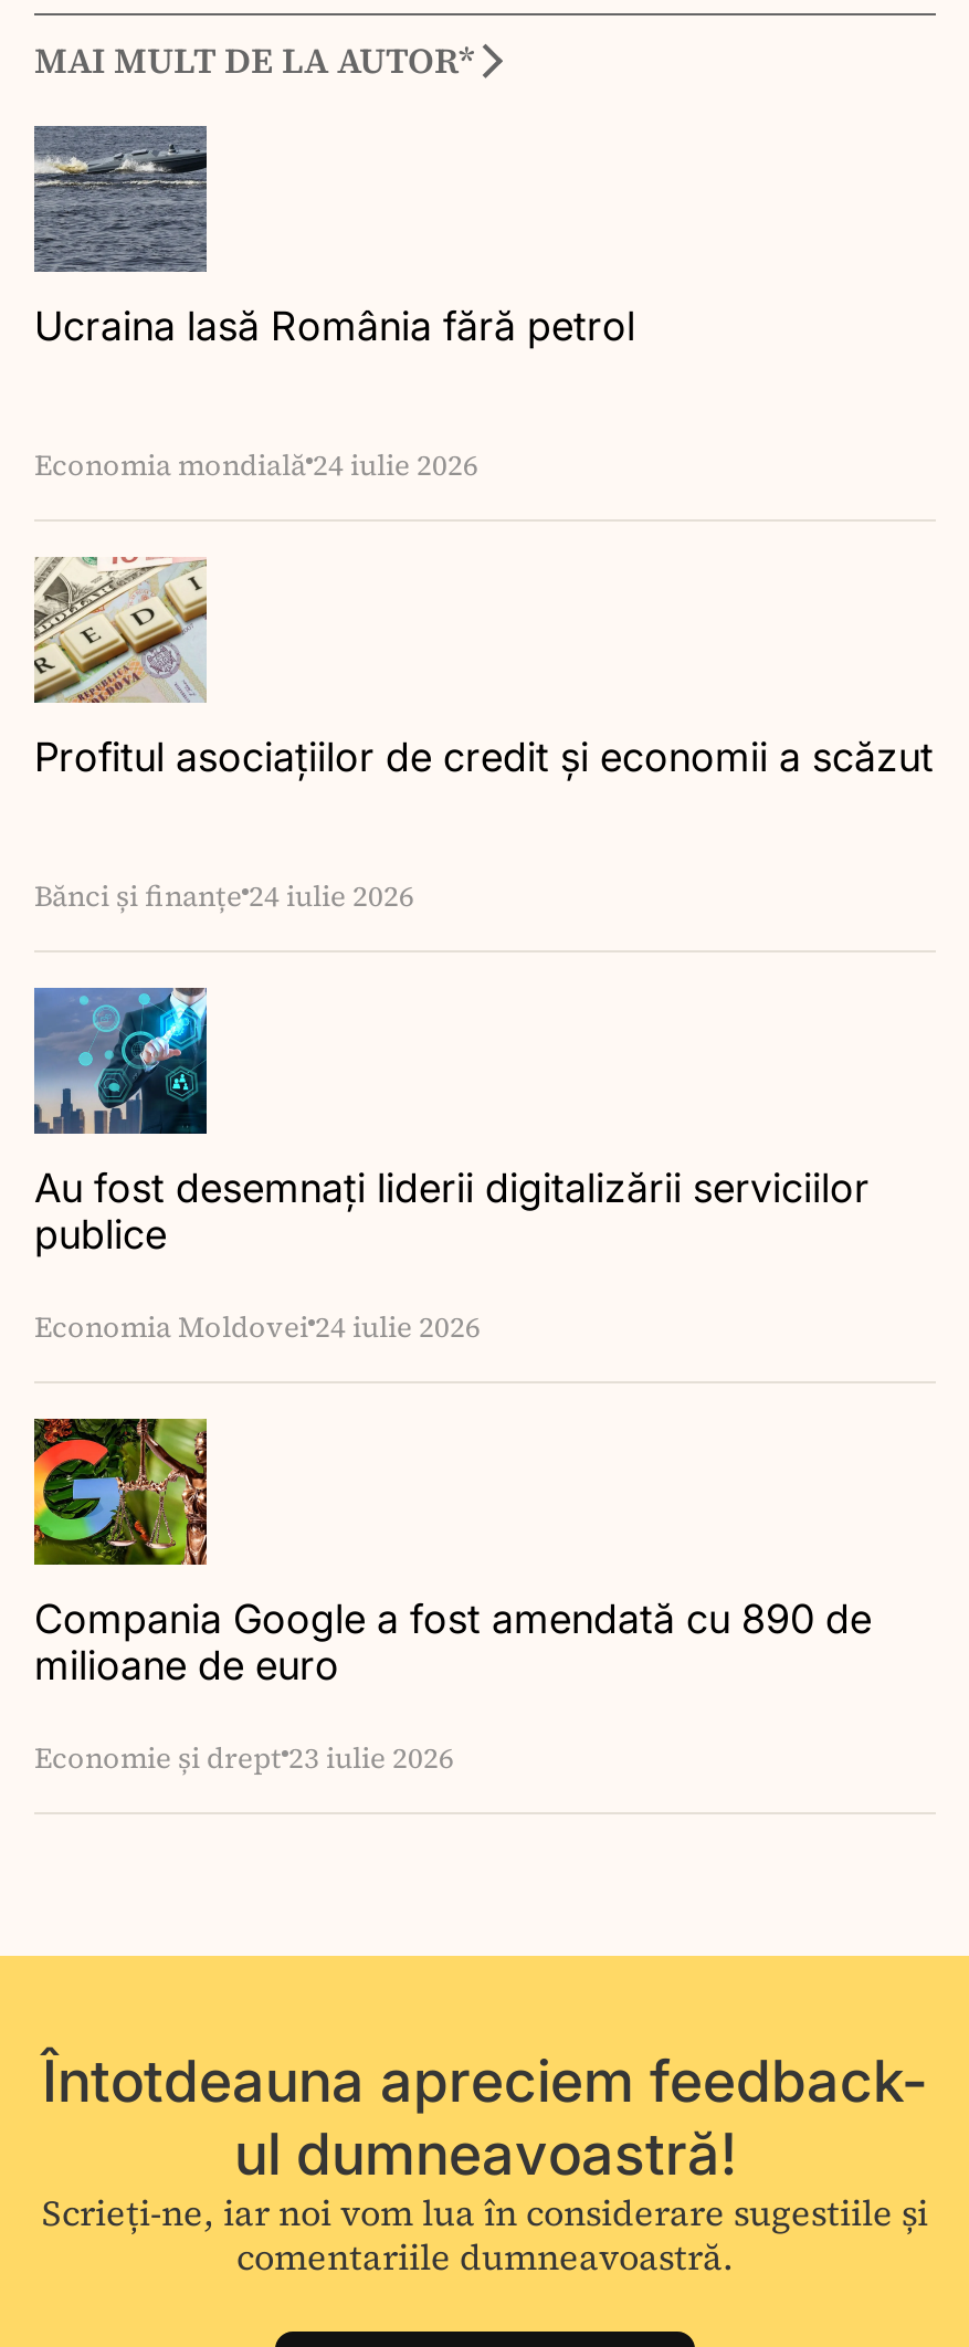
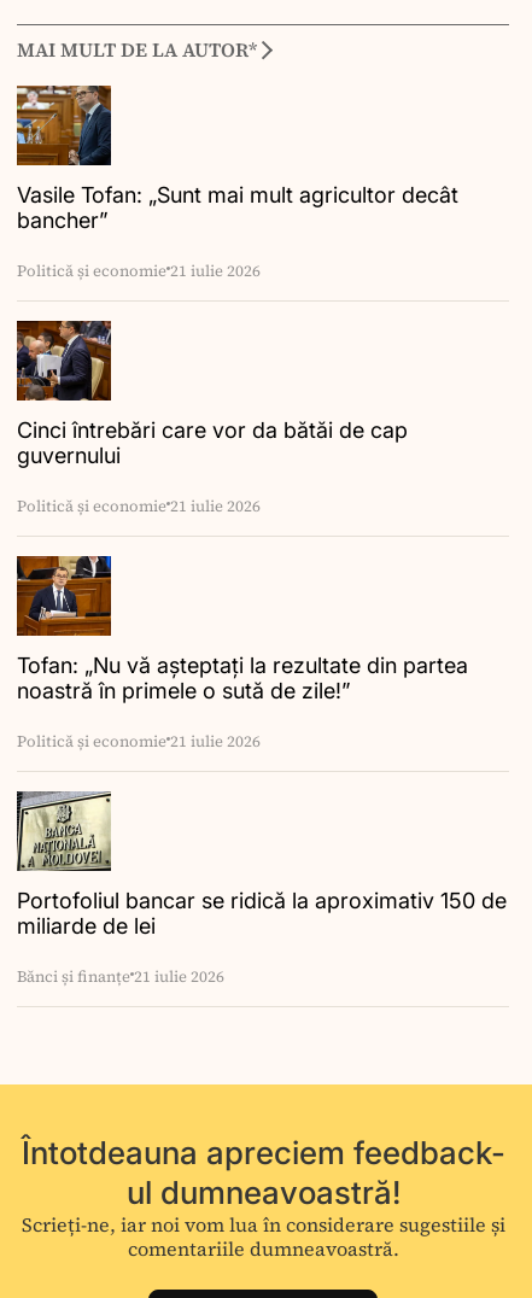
[32,124,635,349] [image] | Ucraina lasă România fără petrol -> [16,84,458,233] [image] | Vasile Tofan: „Sunt mai mult agricultor decât | bancher”
[34,446,478,484] Economia mondială 24 iulie 2026 -> [17,261,261,281] Politică și economie 21 iulie 2026
[32,555,934,780] [image] | Profitul asociațiilor de credit și economii a scăzut -> [16,320,408,468] [image] | Cinci întrebări care vor da bătăi de cap | guvernului
[34,877,414,915] Bănci și finanțe 24 iulie 2026 -> [17,496,261,516] Politică și economie 21 iulie 2026
[32,986,870,1257] [image] | Au fost desemnați liderii digitalizării serviciilor | publice -> [16,555,468,703] [image] | Tofan: „Nu vă așteptați la rezultate din partea | noastră în primele o sută de zile!”
[34,1308,481,1346] Economia Moldovei 24 iulie 2026 -> [17,731,261,752] Politică și economie 21 iulie 2026
[32,1417,872,1688] [image] | Compania Google a fost amendată cu 890 de | milioane de euro -> [16,790,507,939] [image] | Portofoliul bancar se ridică la aproximativ 150 de | miliarde de lei
[34,1739,454,1777] Economie și drept 23 iulie 2026 -> [17,966,224,987] Bănci și finanțe 21 iulie 2026

